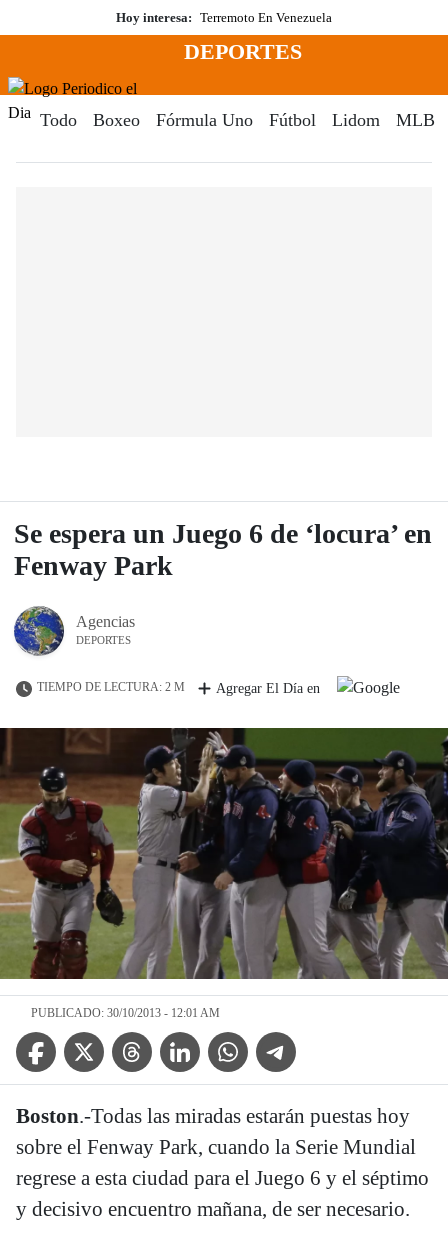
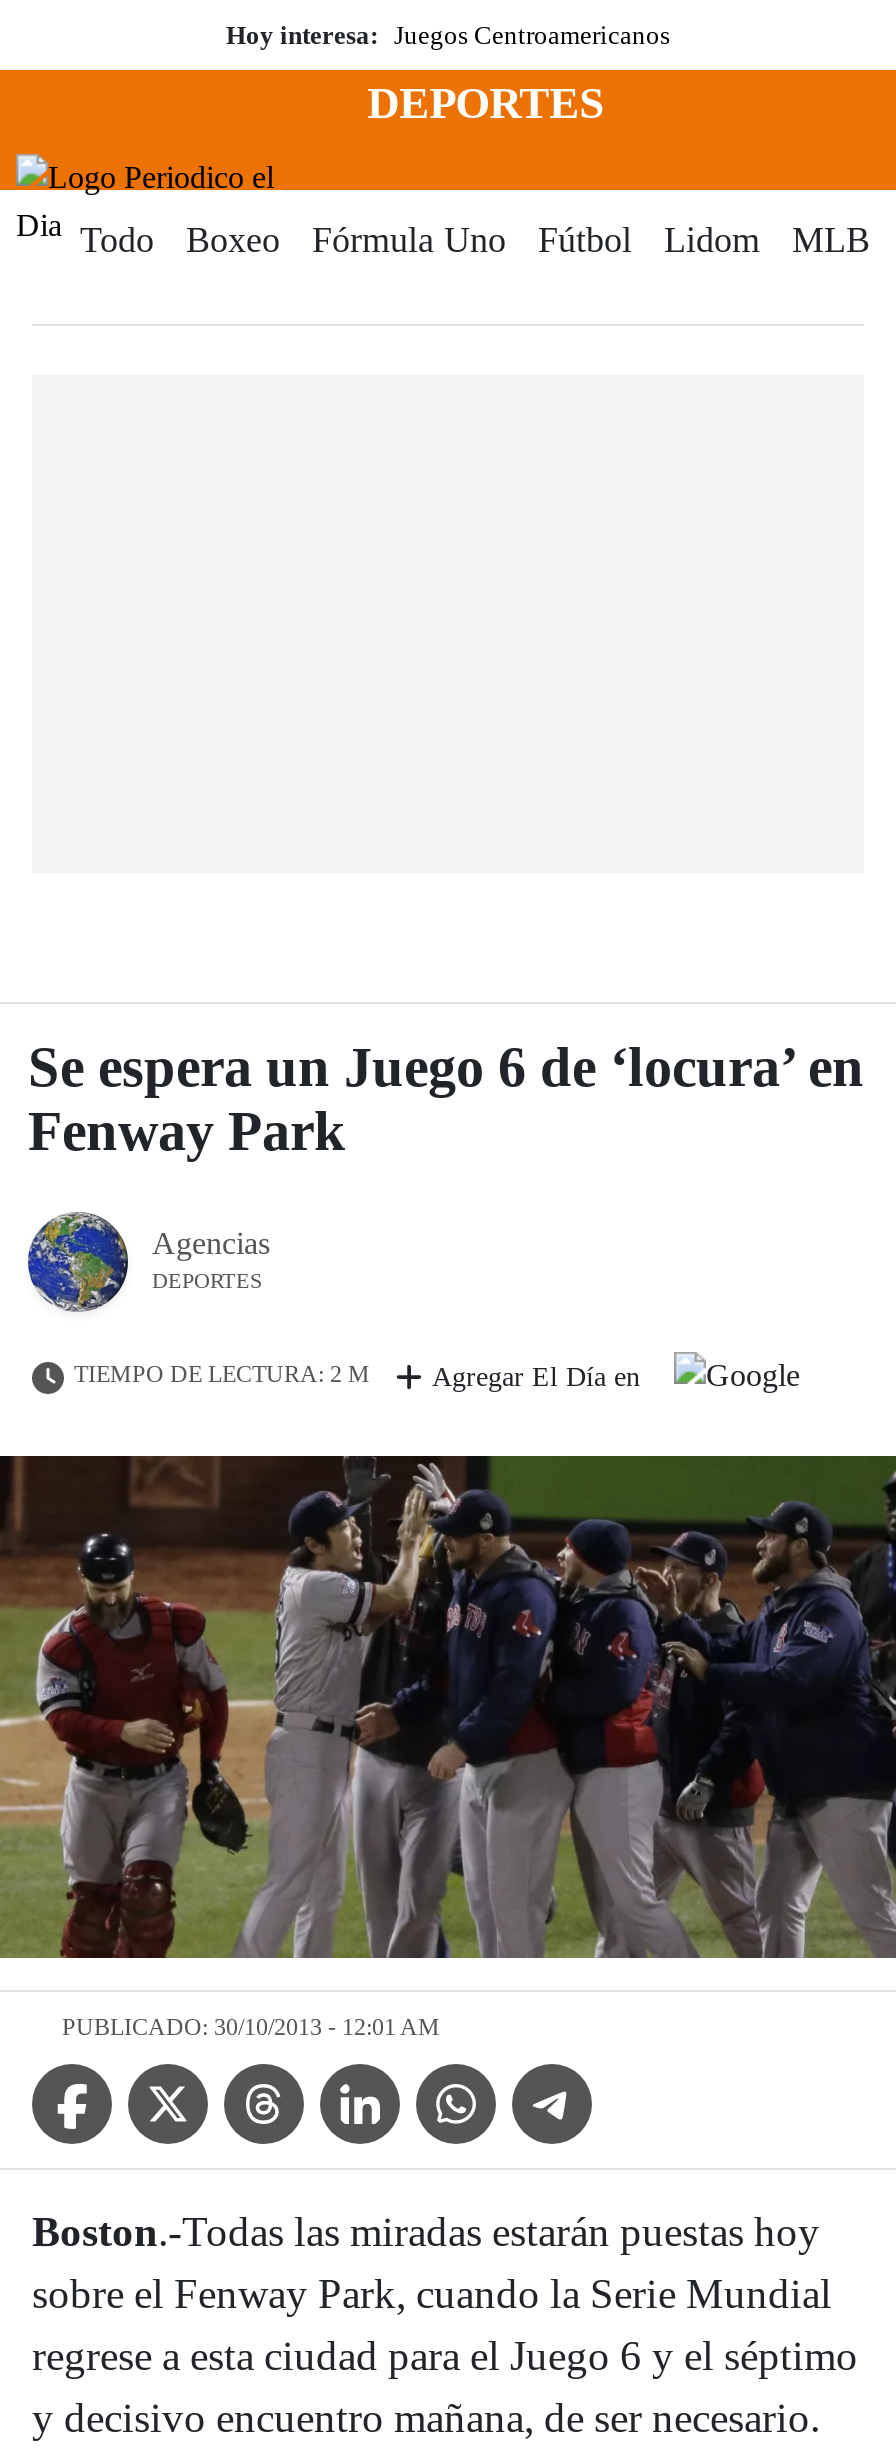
[116,10,332,25] Hoy interesa: Terremoto En Venezuela -> [226,20,670,50] Hoy interesa: Juegos Centroamericanos

